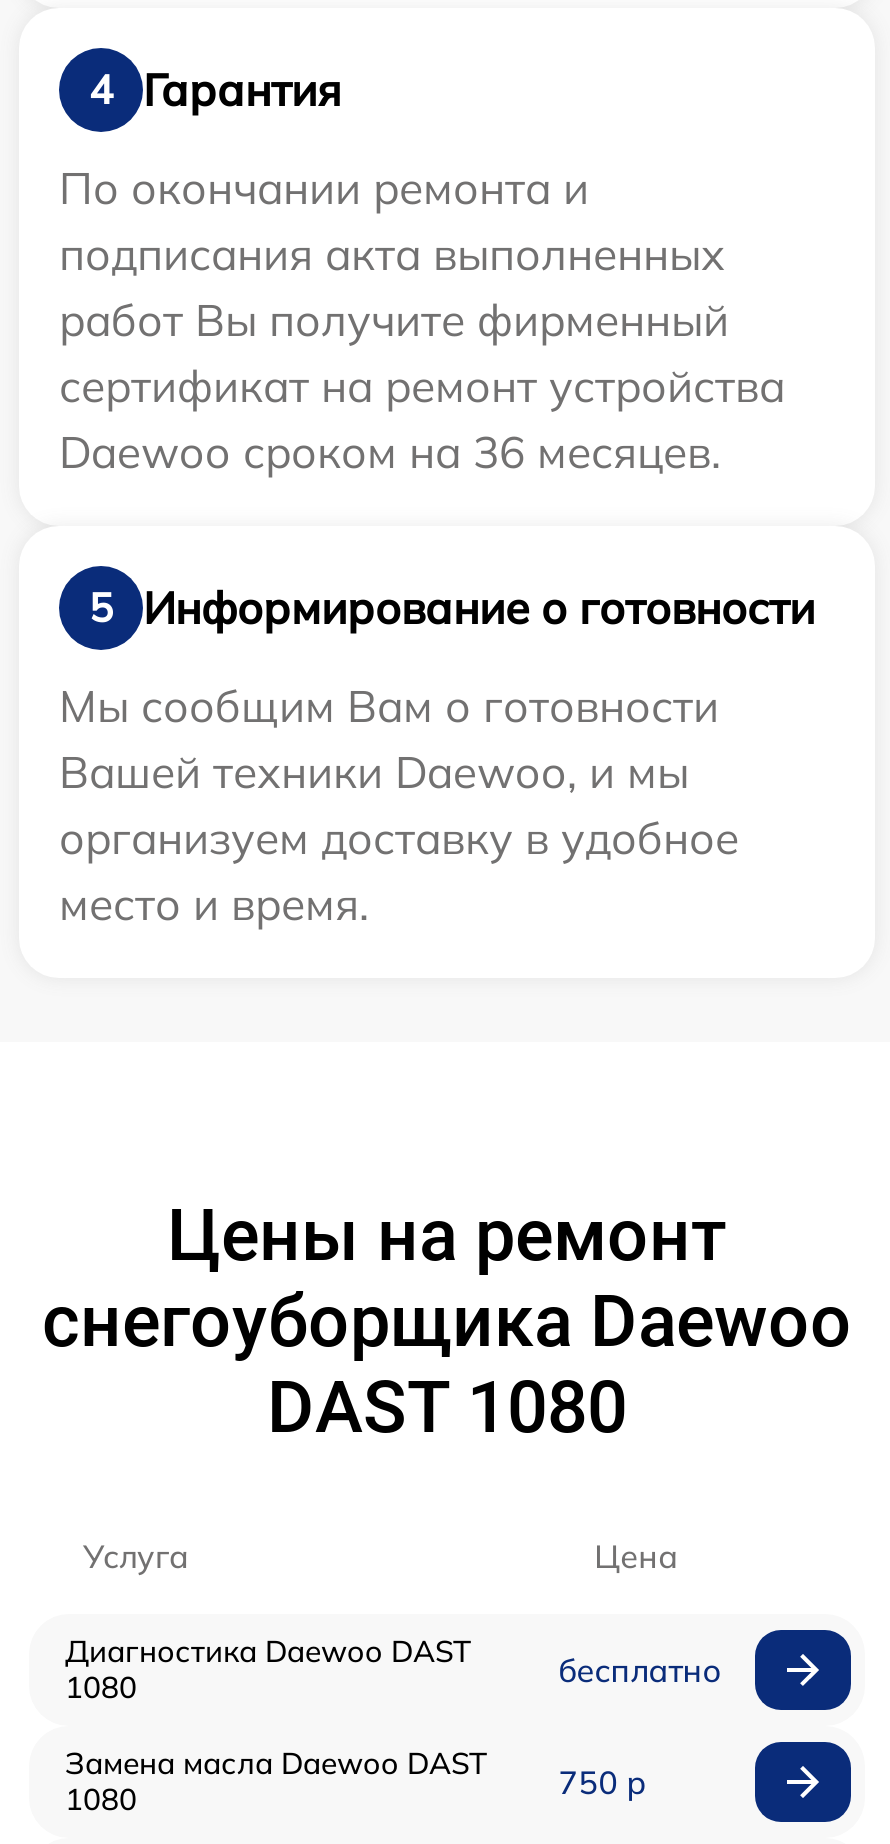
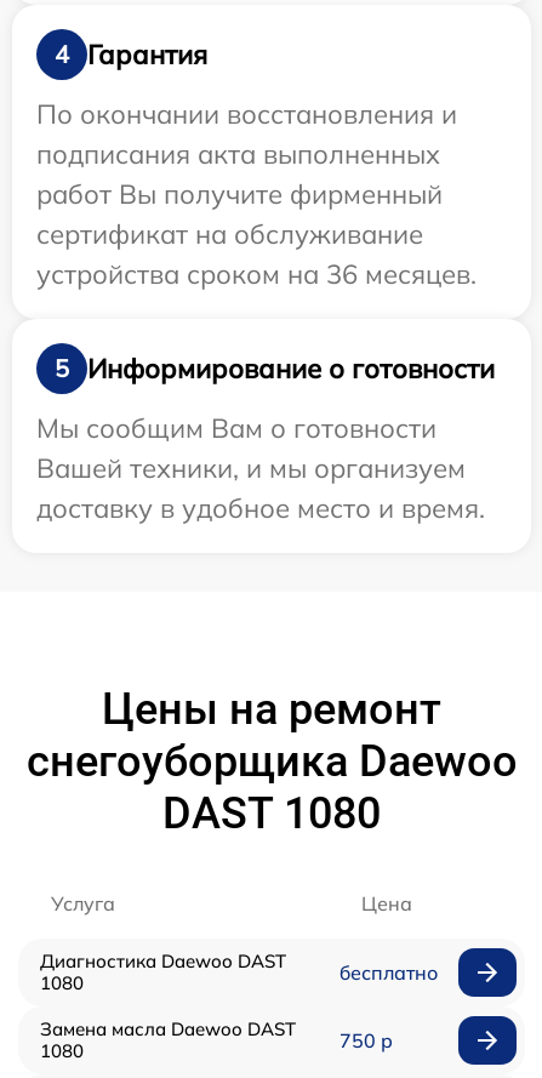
[59,160,589,216] По окончании ремонта и -> [36,97,457,131] По окончании восстановления и
[59,358,785,480] сертификат на ремонт устройства | Daewoo сроком на 36 месяцев. -> [36,217,477,291] сертификат на обслуживание | устройства сроком на 36 месяцев.
[59,744,739,932] Вашей техники Daewoo, и мы | организуем доставку в удобное | место и время. -> [36,451,485,525] Вашей техники, и мы организуем | доставку в удобное место и время.

